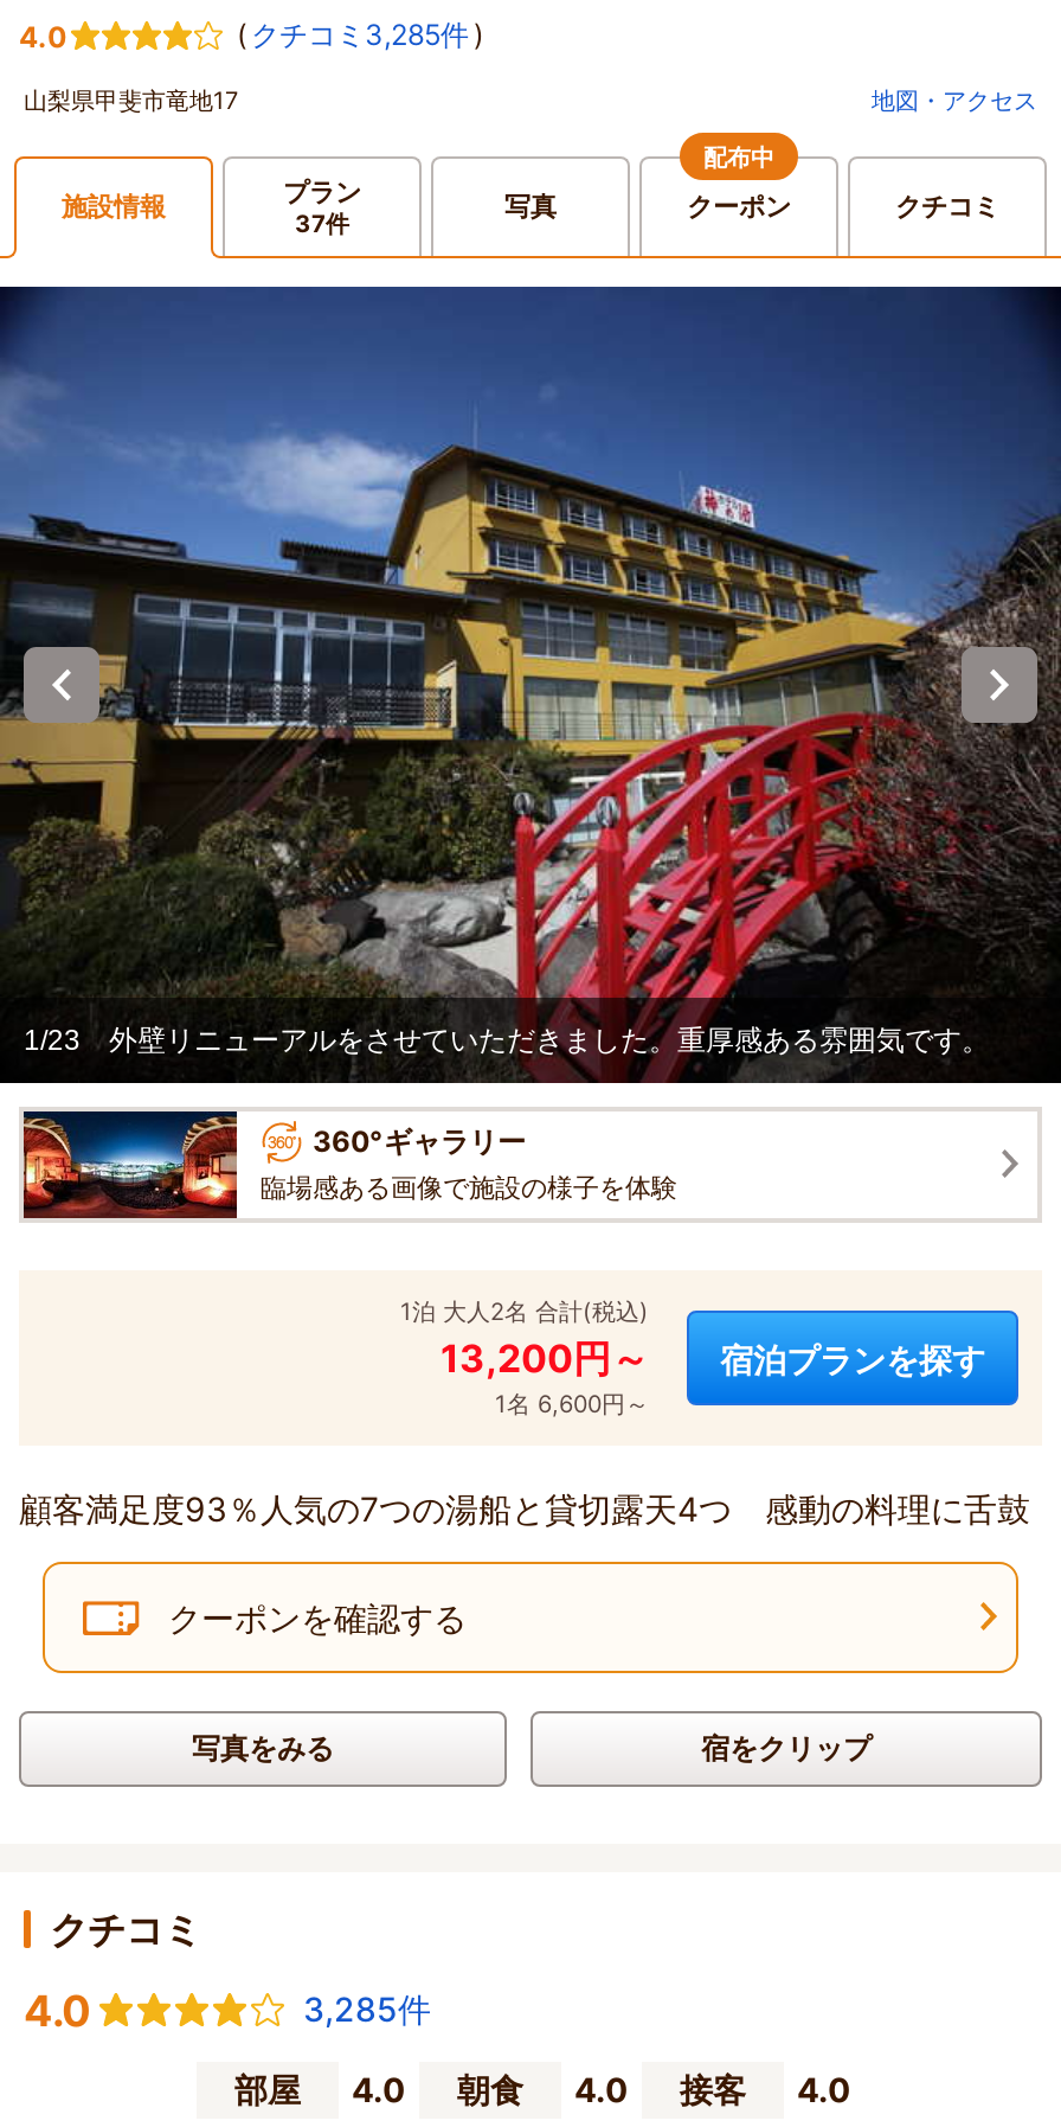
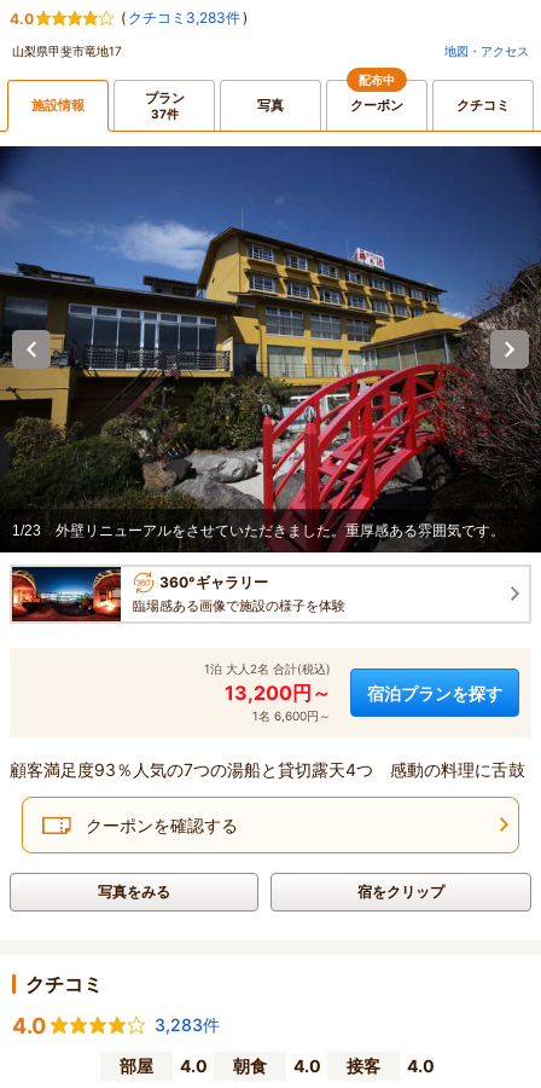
[237,16,483,51] ( クチコミ3,285件 ) -> [121,8,248,26] ( クチコミ3,283件 )
[303,1988,431,2028] 3,285件 -> [155,1014,220,1034] 3,283件

